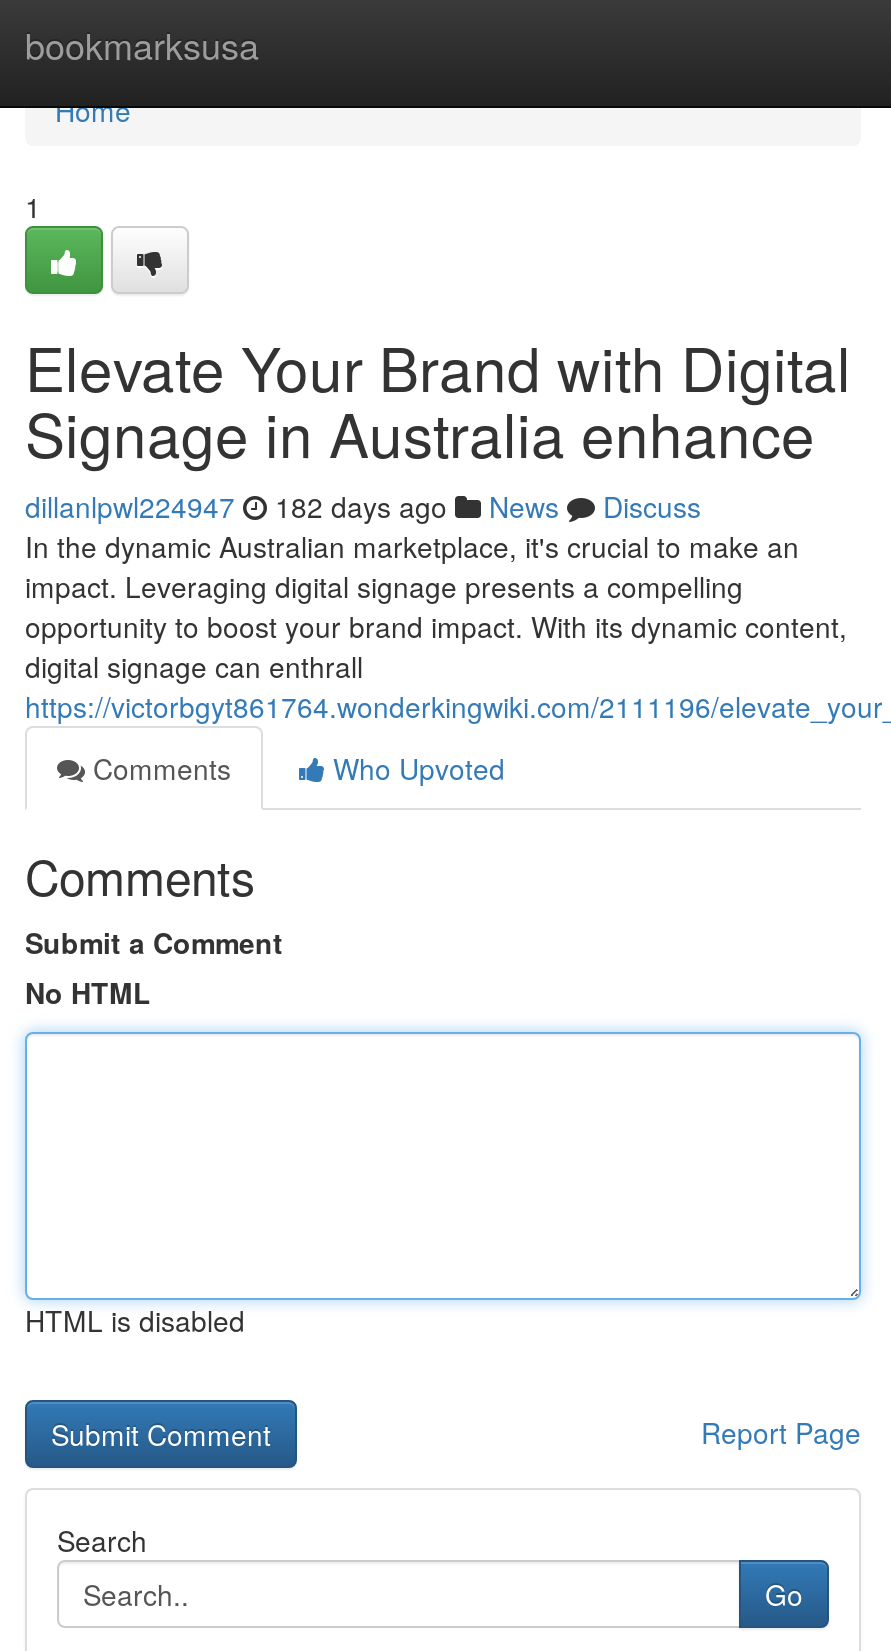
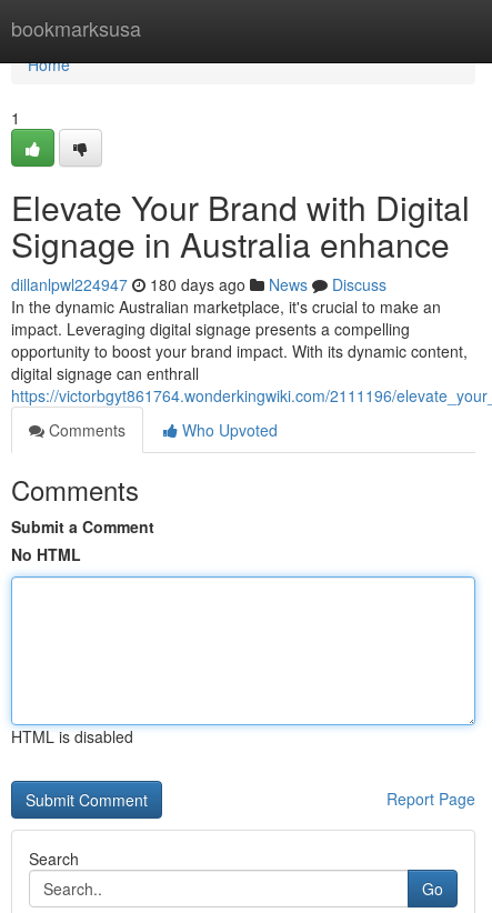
[25,486,701,526] dillanlpwl224947 182 days ago News Discuss -> [11,273,386,295] dillanlpwl224947 180 days ago News Discuss

